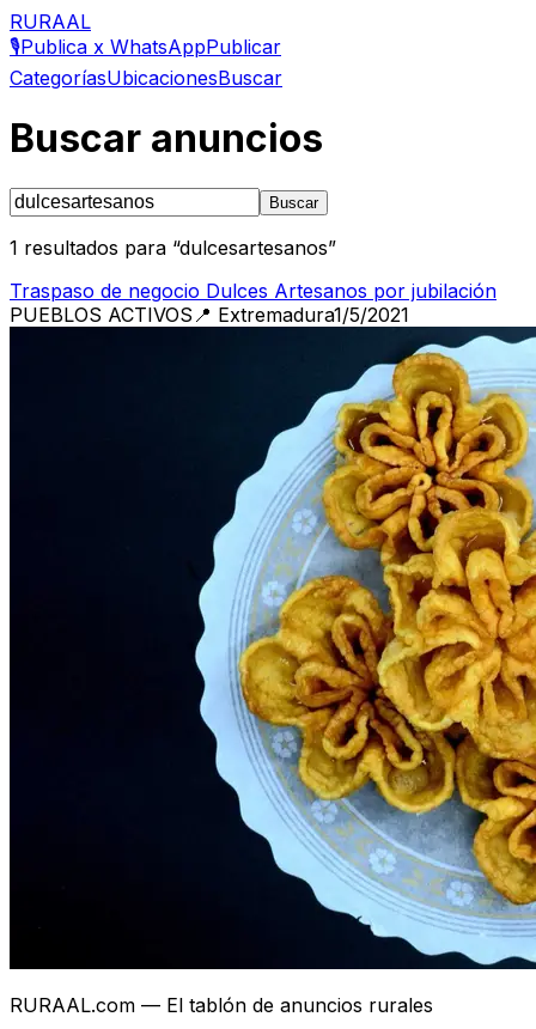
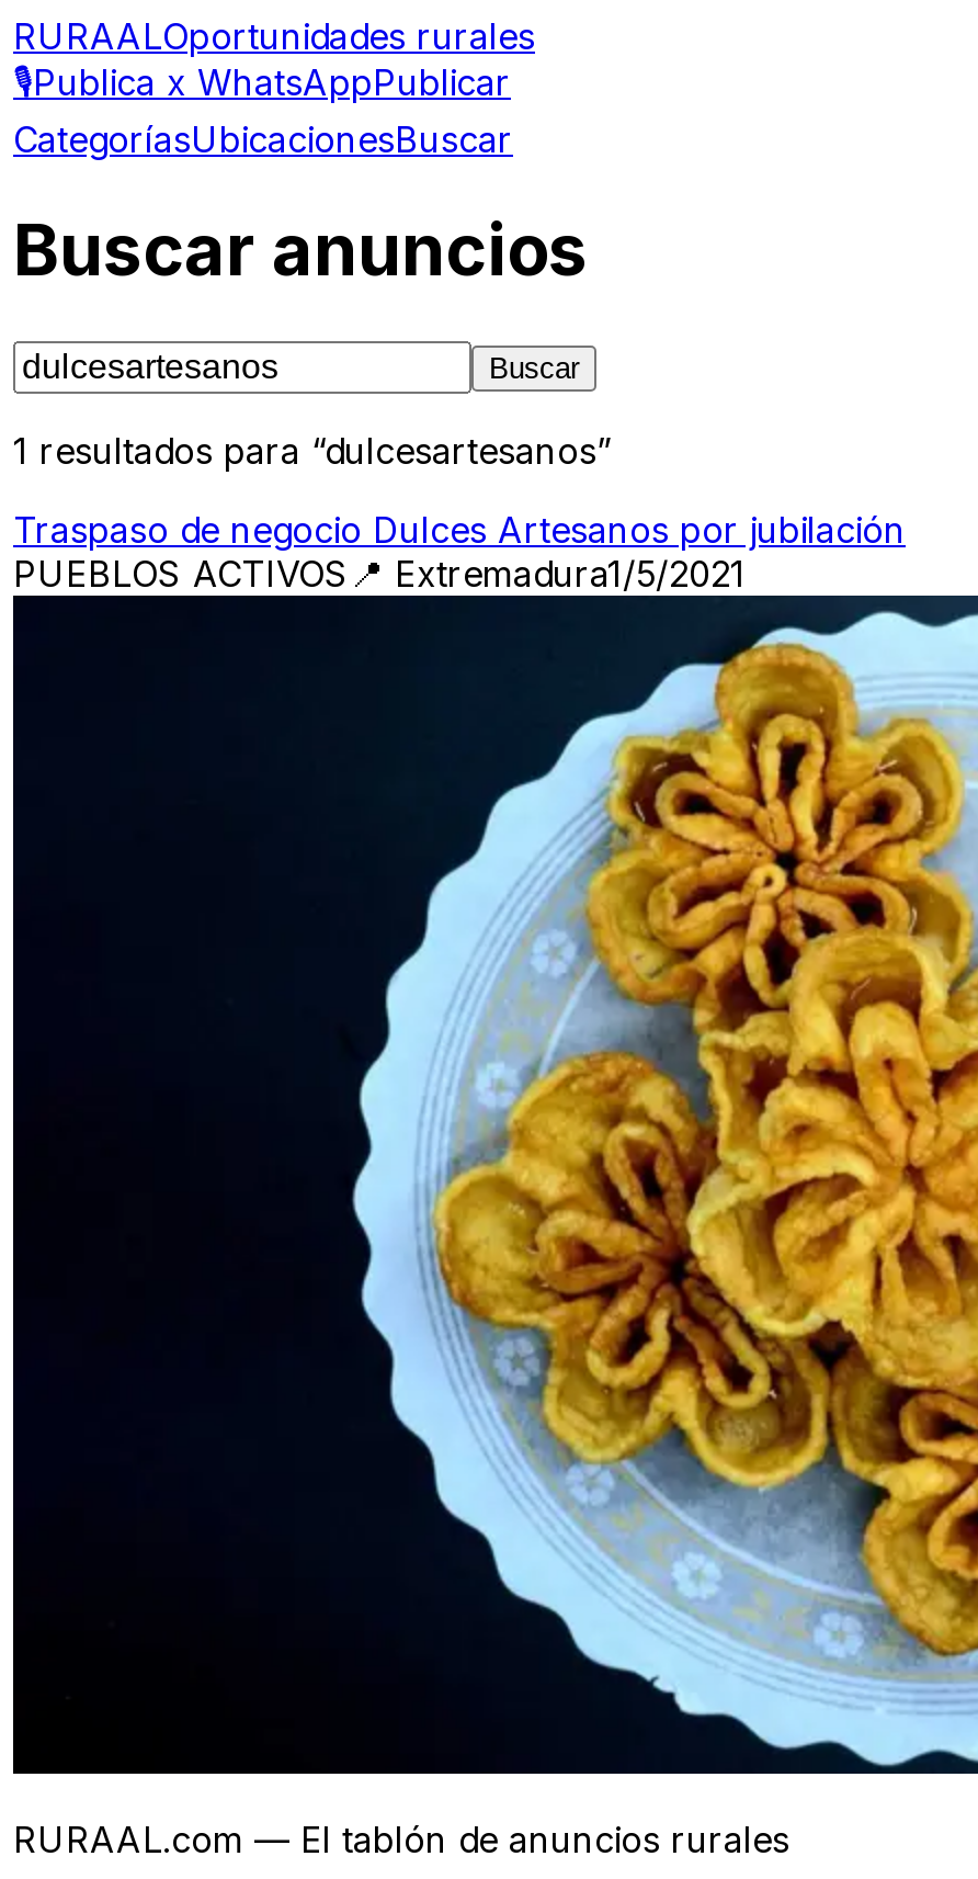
[10,10,91,34] RURAAL -> [13,14,535,58] RURAALOportunidades rurales

